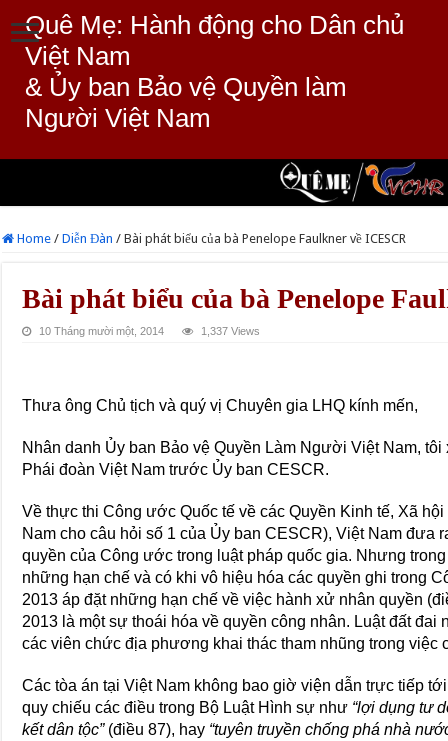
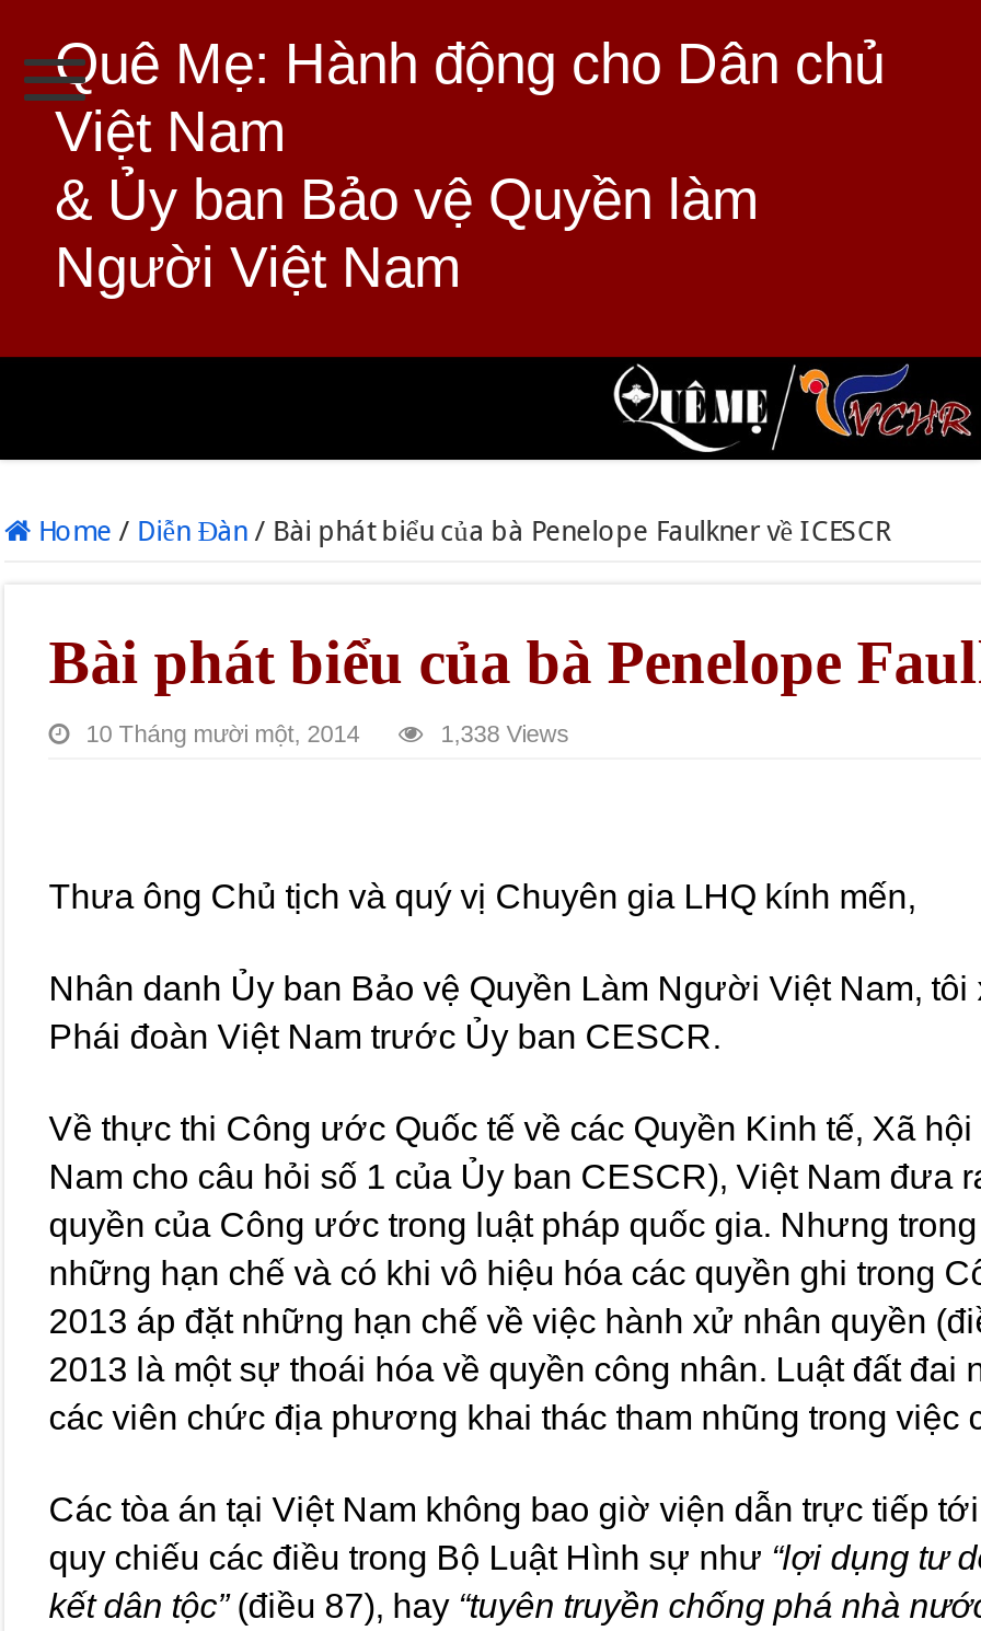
[201,325,260,337] 1,337 Views -> [441,719,570,746] 1,338 Views

